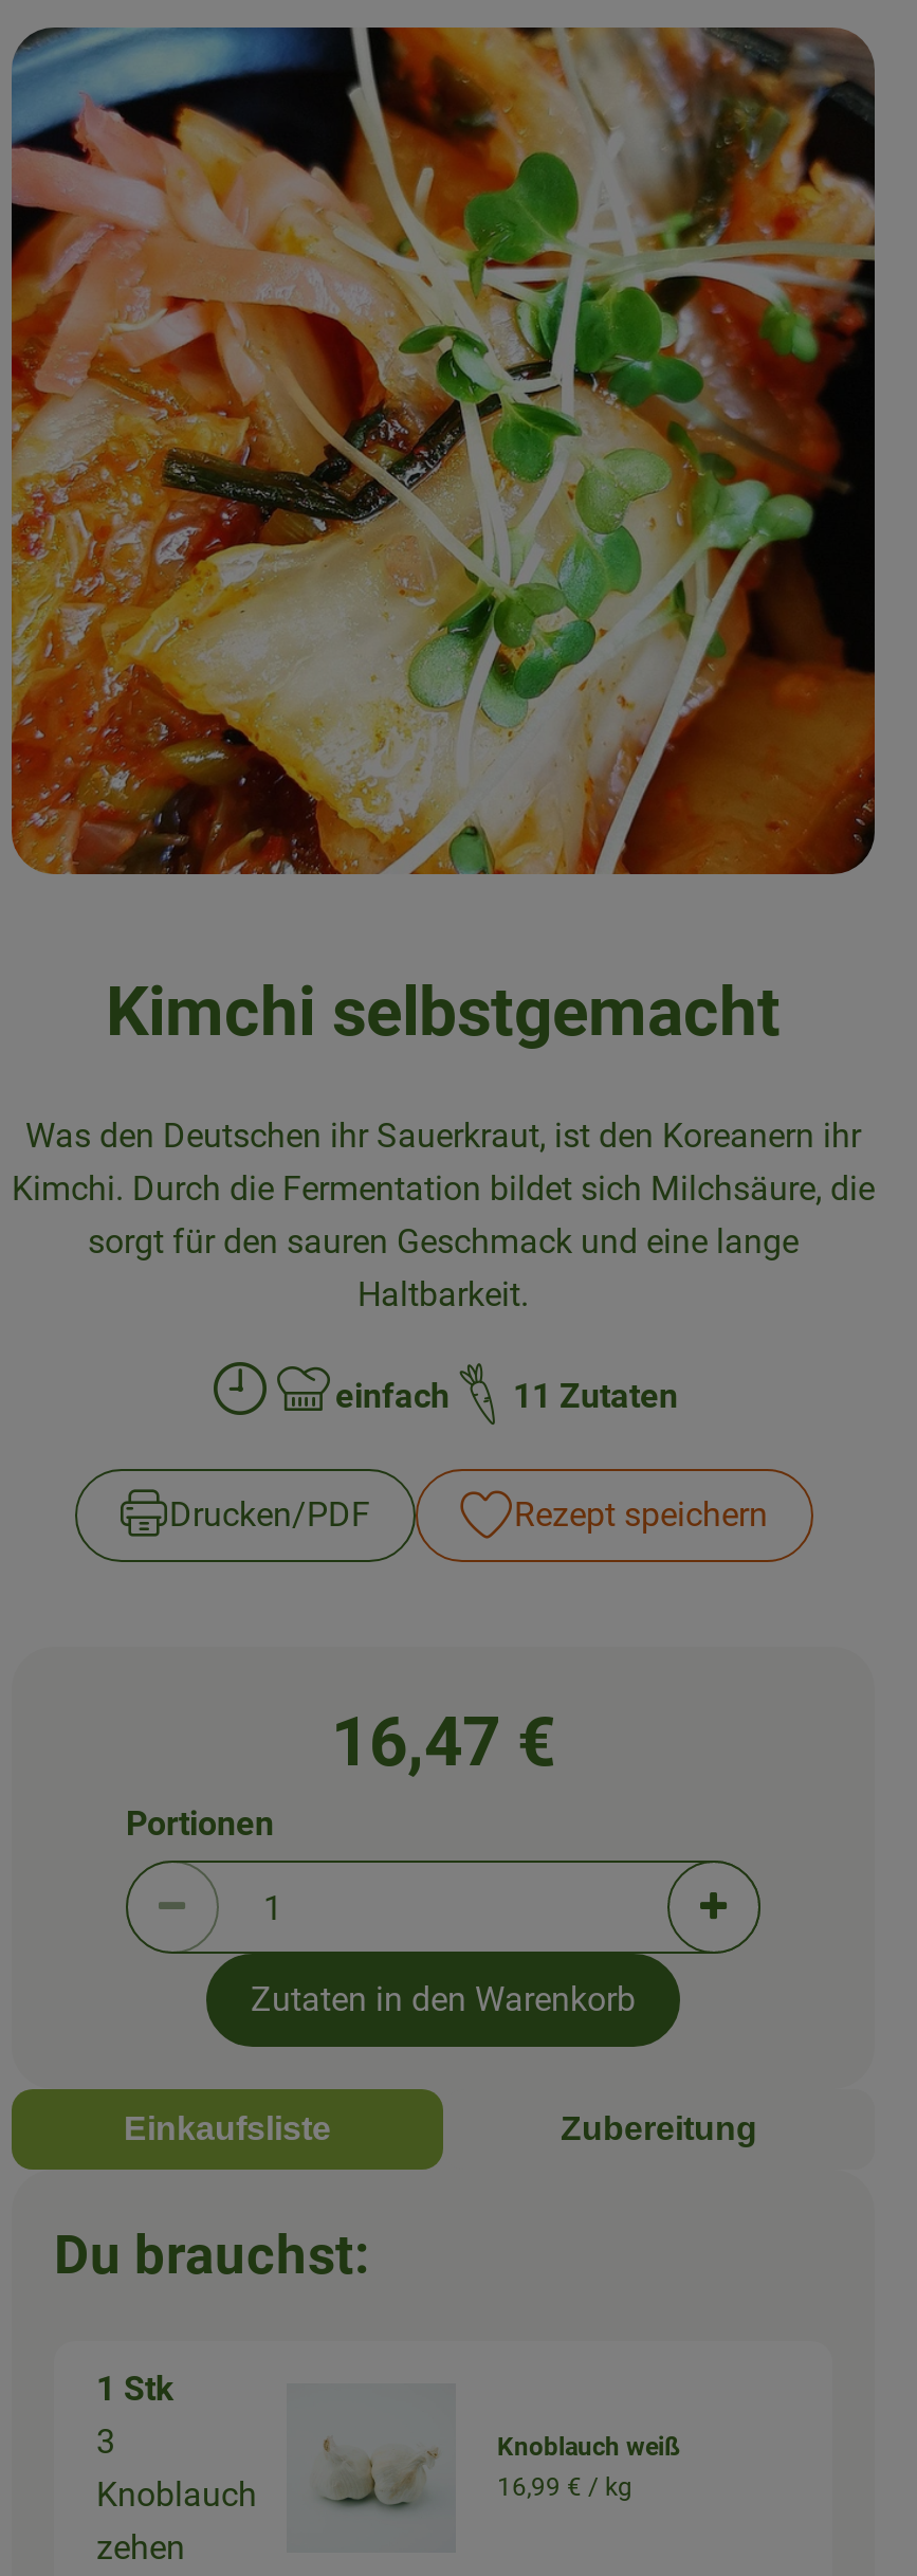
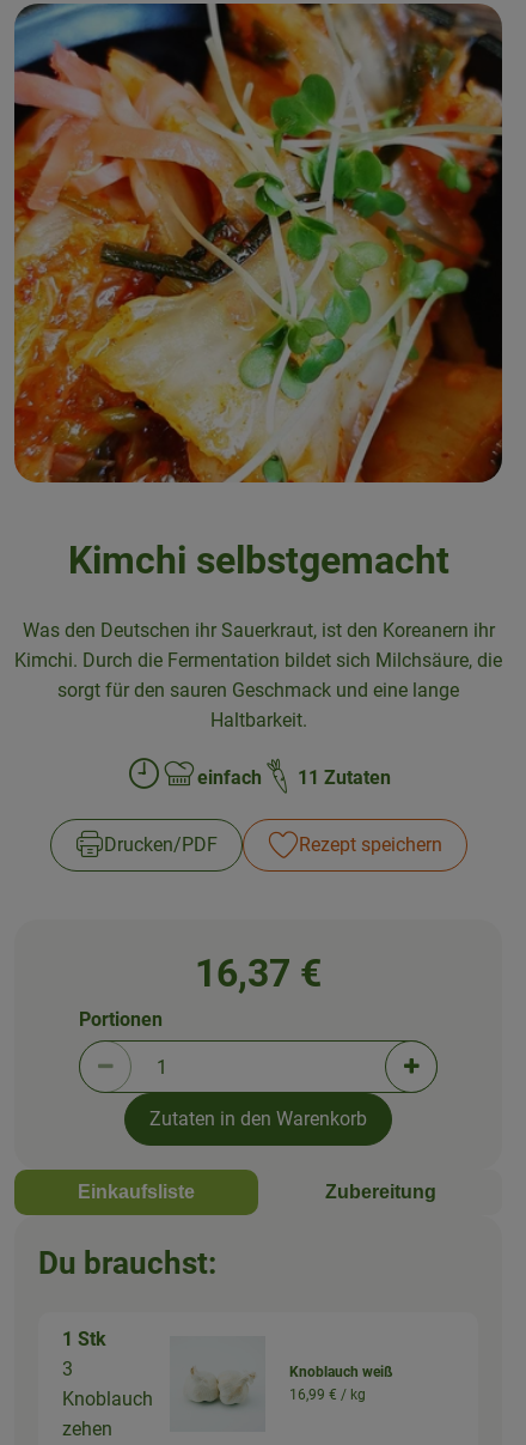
[331,1702,555,1782] 16,47 € -> [195,951,322,996] 16,37 €

